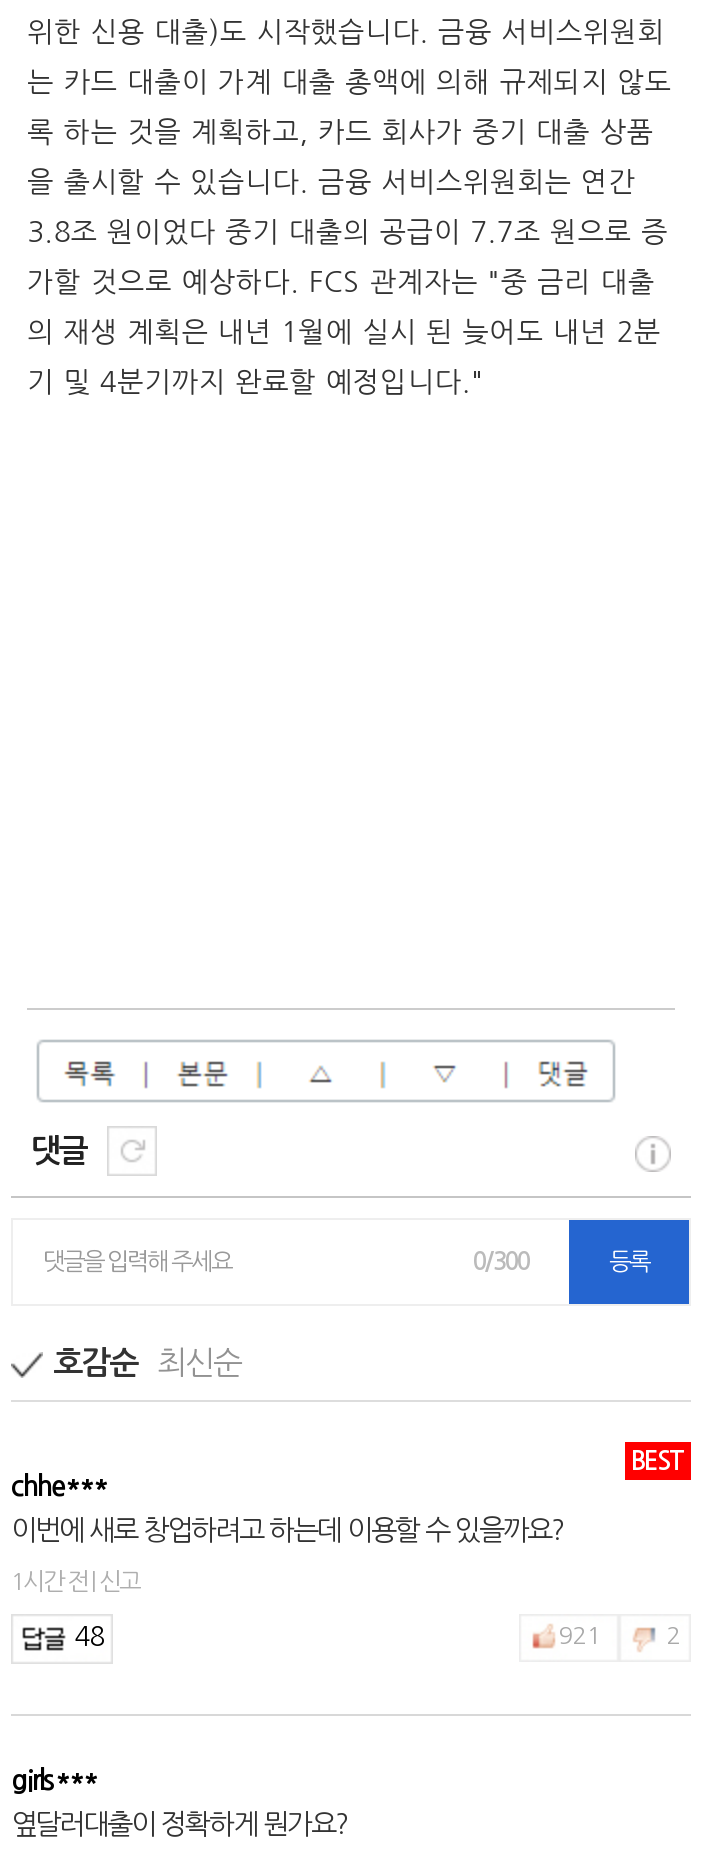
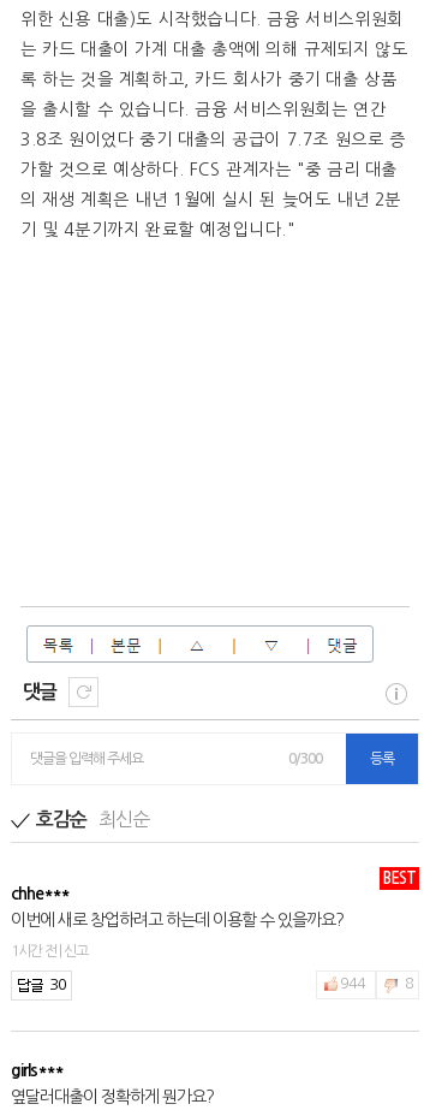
[75,1623,103,1649] 48 -> [49,976,66,992] 30
[559,1624,601,1648] 921 -> [340,977,365,991] 944
[667,1624,681,1648] 2 -> [405,977,413,991] 8

